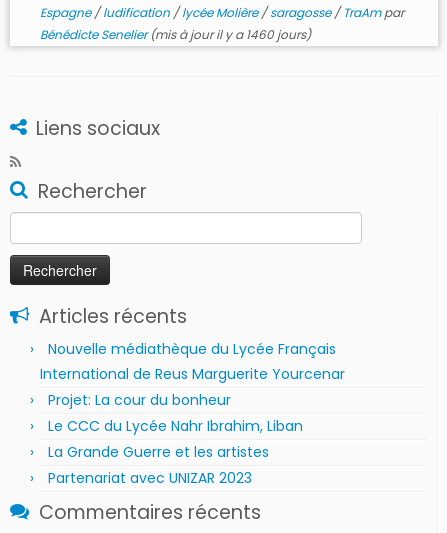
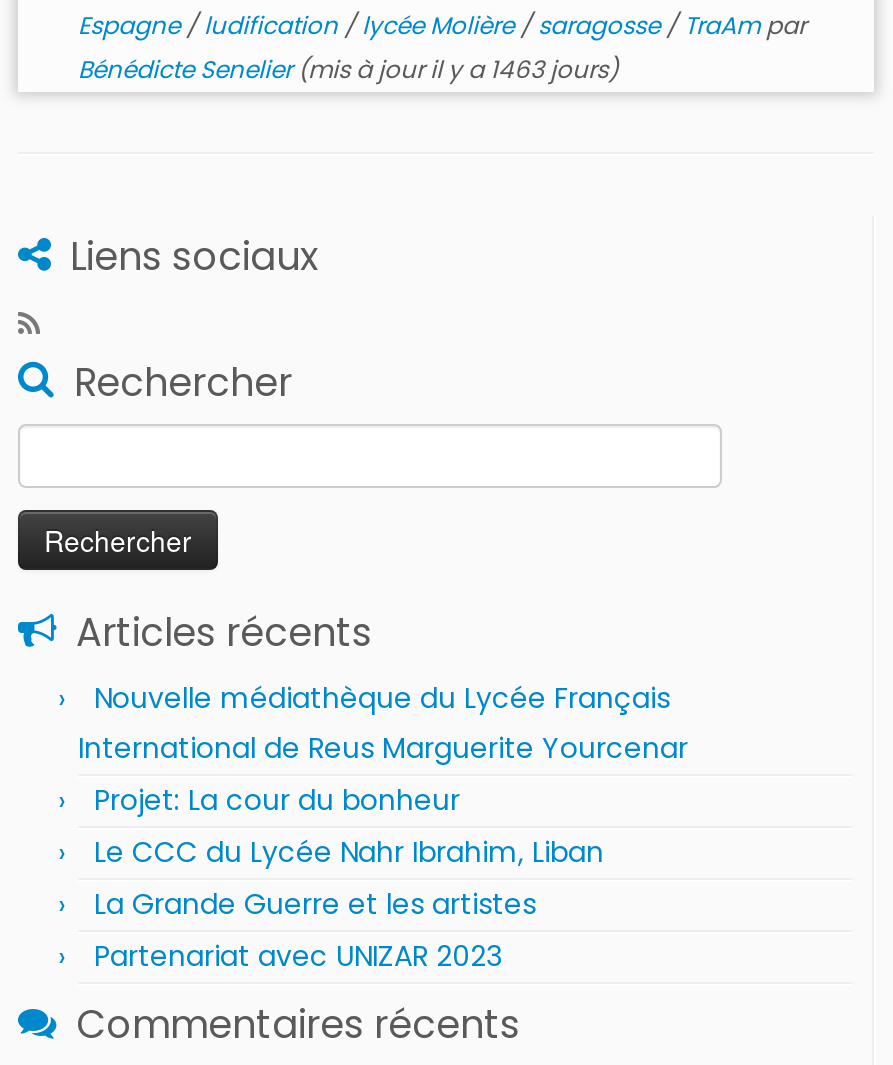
[40,26,311,43] Bénédicte Senelier (mis à jour il y a 1460 jours) -> [78,52,618,86] Bénédicte Senelier (mis à jour il y a 1463 jours)

